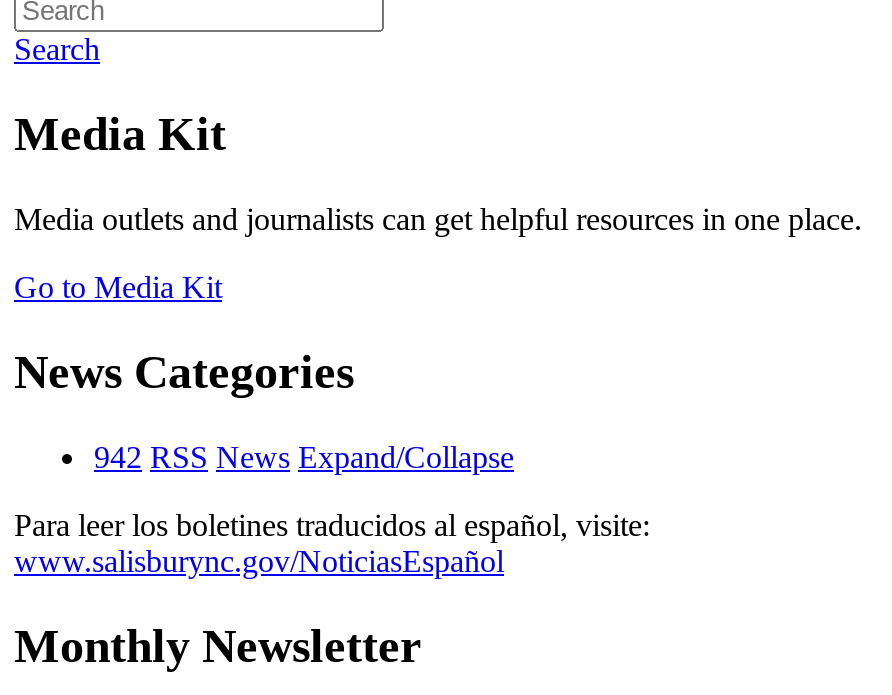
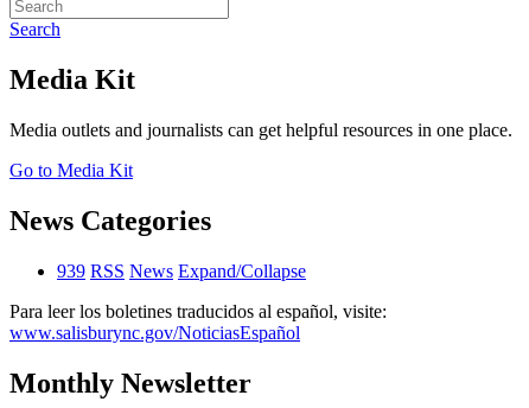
[94,439,514,473] 942 RSS News Expand/Collapse -> [57,260,306,281] 939 RSS News Expand/Collapse

